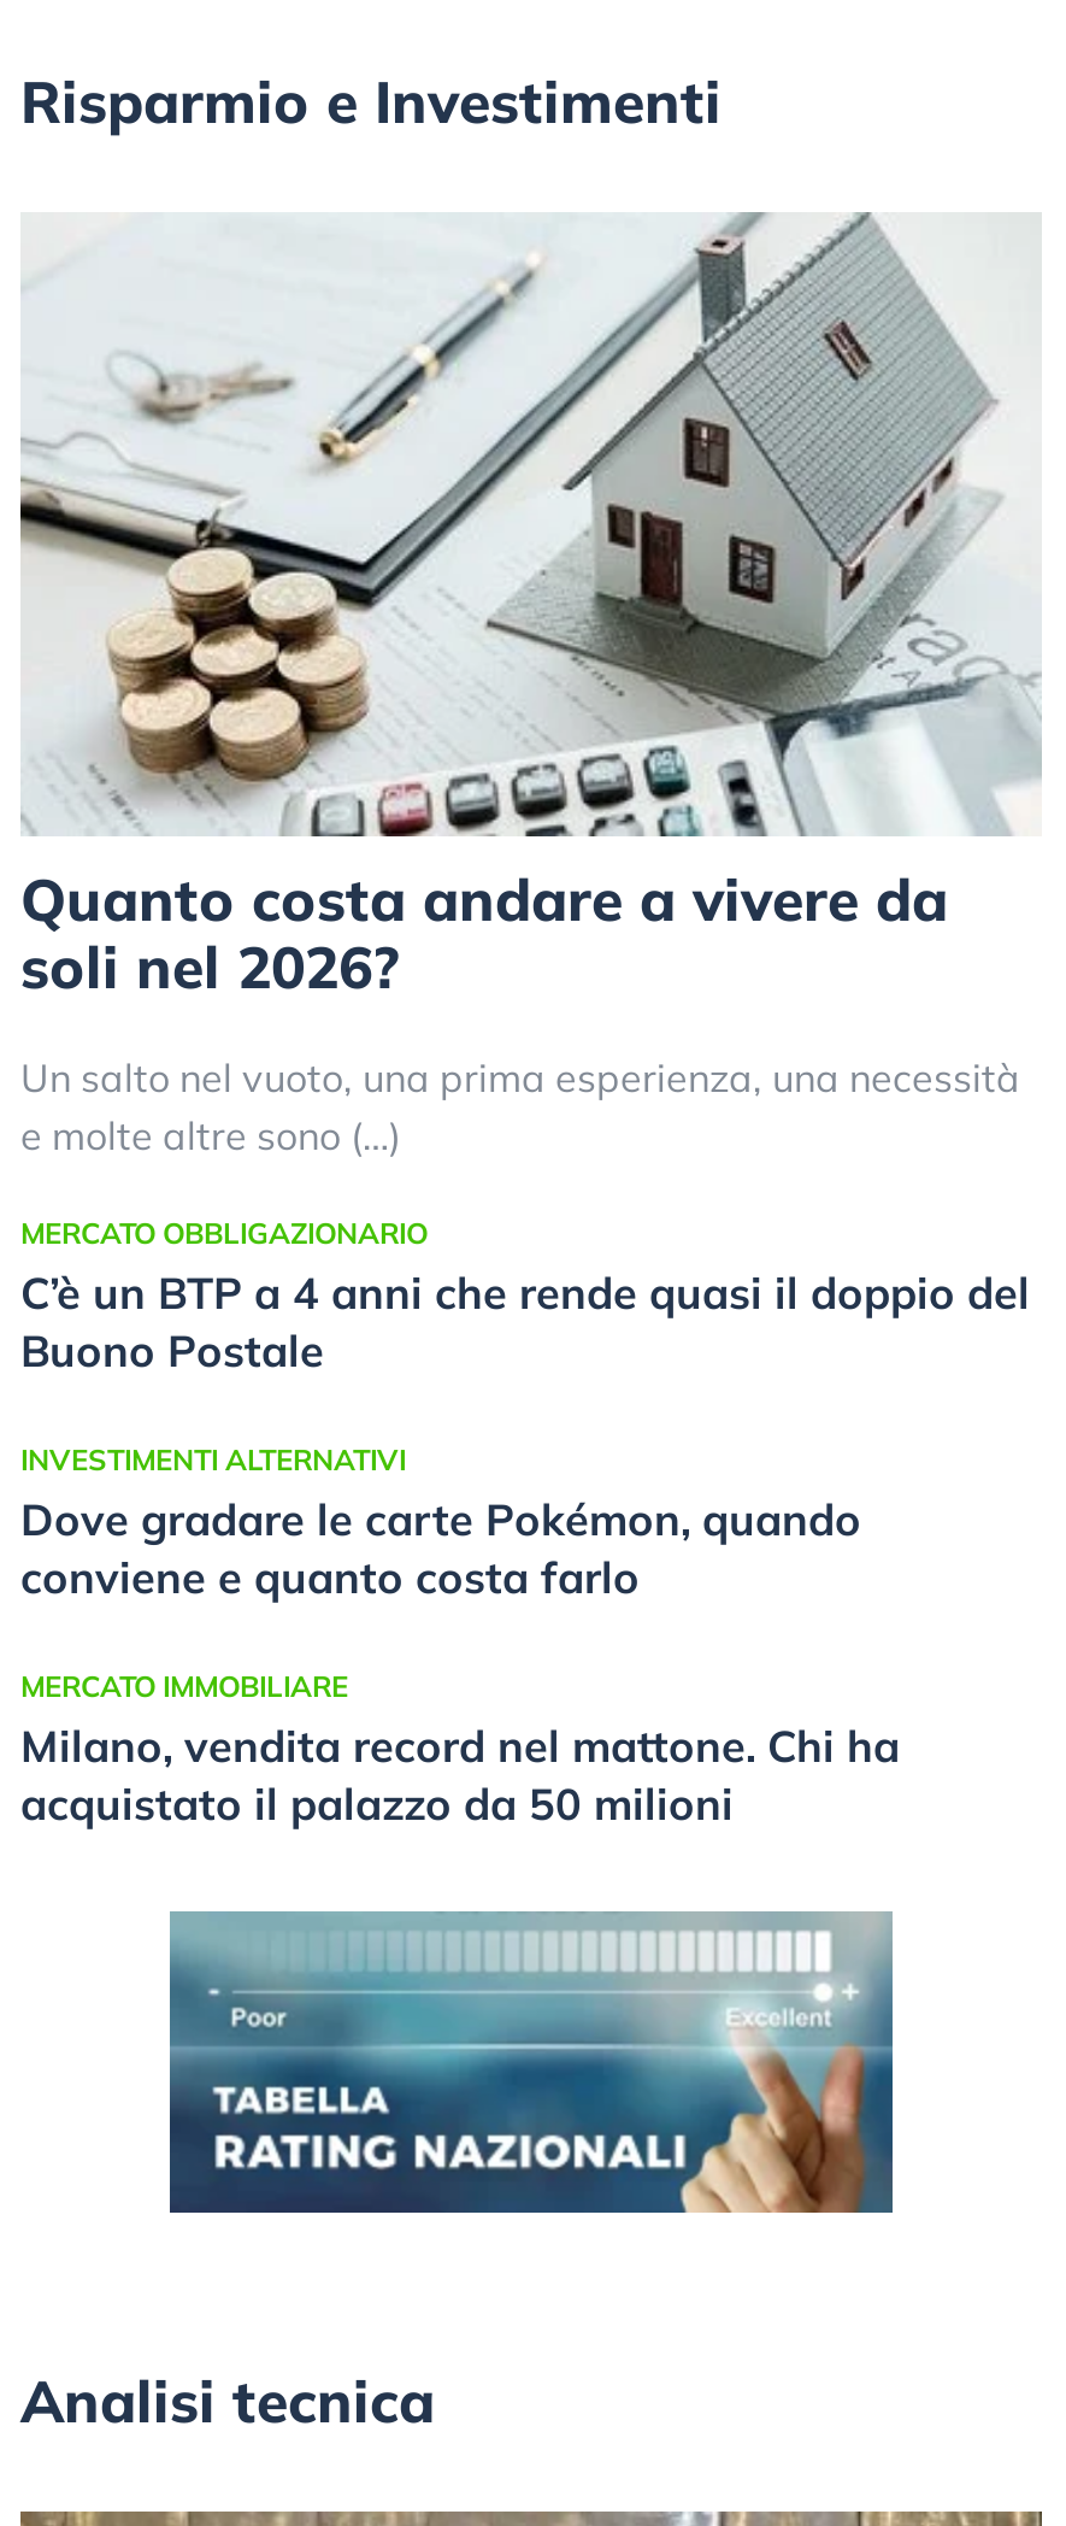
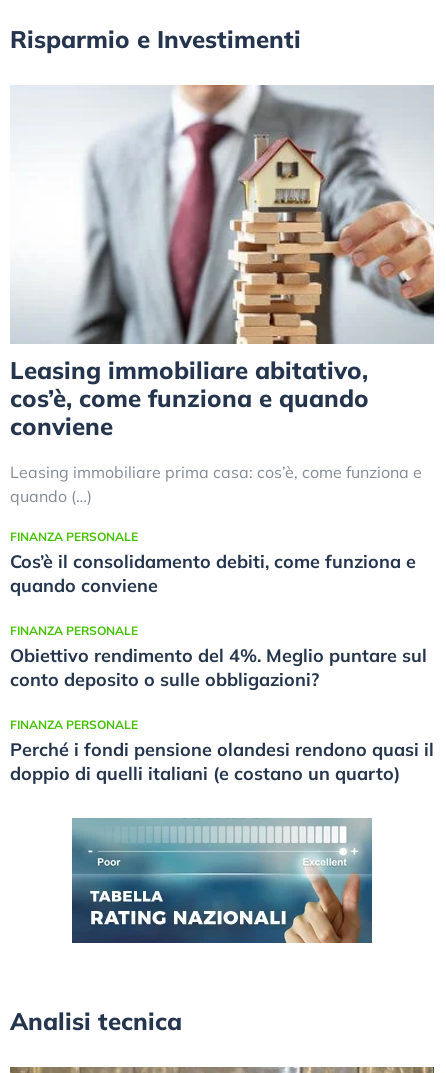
[18,212,1042,1003] [image] | Quanto costa andare a vivere da | soli nel 2026? -> [10,84,435,441] [image] | Leasing immobiliare abitativo, | cos’è, come funziona e quando | conviene
[20,1054,1020,1160] Un salto nel vuoto, una prima esperienza, una necessità | e molte altre sono (…) -> [10,462,422,506] Leasing immobiliare prima casa: cos’è, come funziona e | quando (…)
[20,1215,1030,1379] MERCATO OBBLIGAZIONARIO | C’è un BTP a 4 anni che rende quasi il doppio del | Buono Postale -> [10,529,416,597] FINANZA PERSONALE | Cos’è il consolidamento debiti, come funziona e | quando conviene
[20,1442,861,1606] INVESTIMENTI ALTERNATIVI | Dove gradare le carte Pokémon, quando | conviene e quanto costa farlo -> [10,623,427,691] FINANZA PERSONALE | Obiettivo rendimento del 4%. Meglio puntare sul | conto deposito o sulle obbligazioni?
[20,1668,900,1832] MERCATO IMMOBILIARE | Milano, vendita record nel mattone. Chi ha | acquistato il palazzo da 50 milioni -> [10,717,434,785] FINANZA PERSONALE | Perché i fondi pensione olandesi rendono quasi il | doppio di quelli italiani (e costano un quarto)

